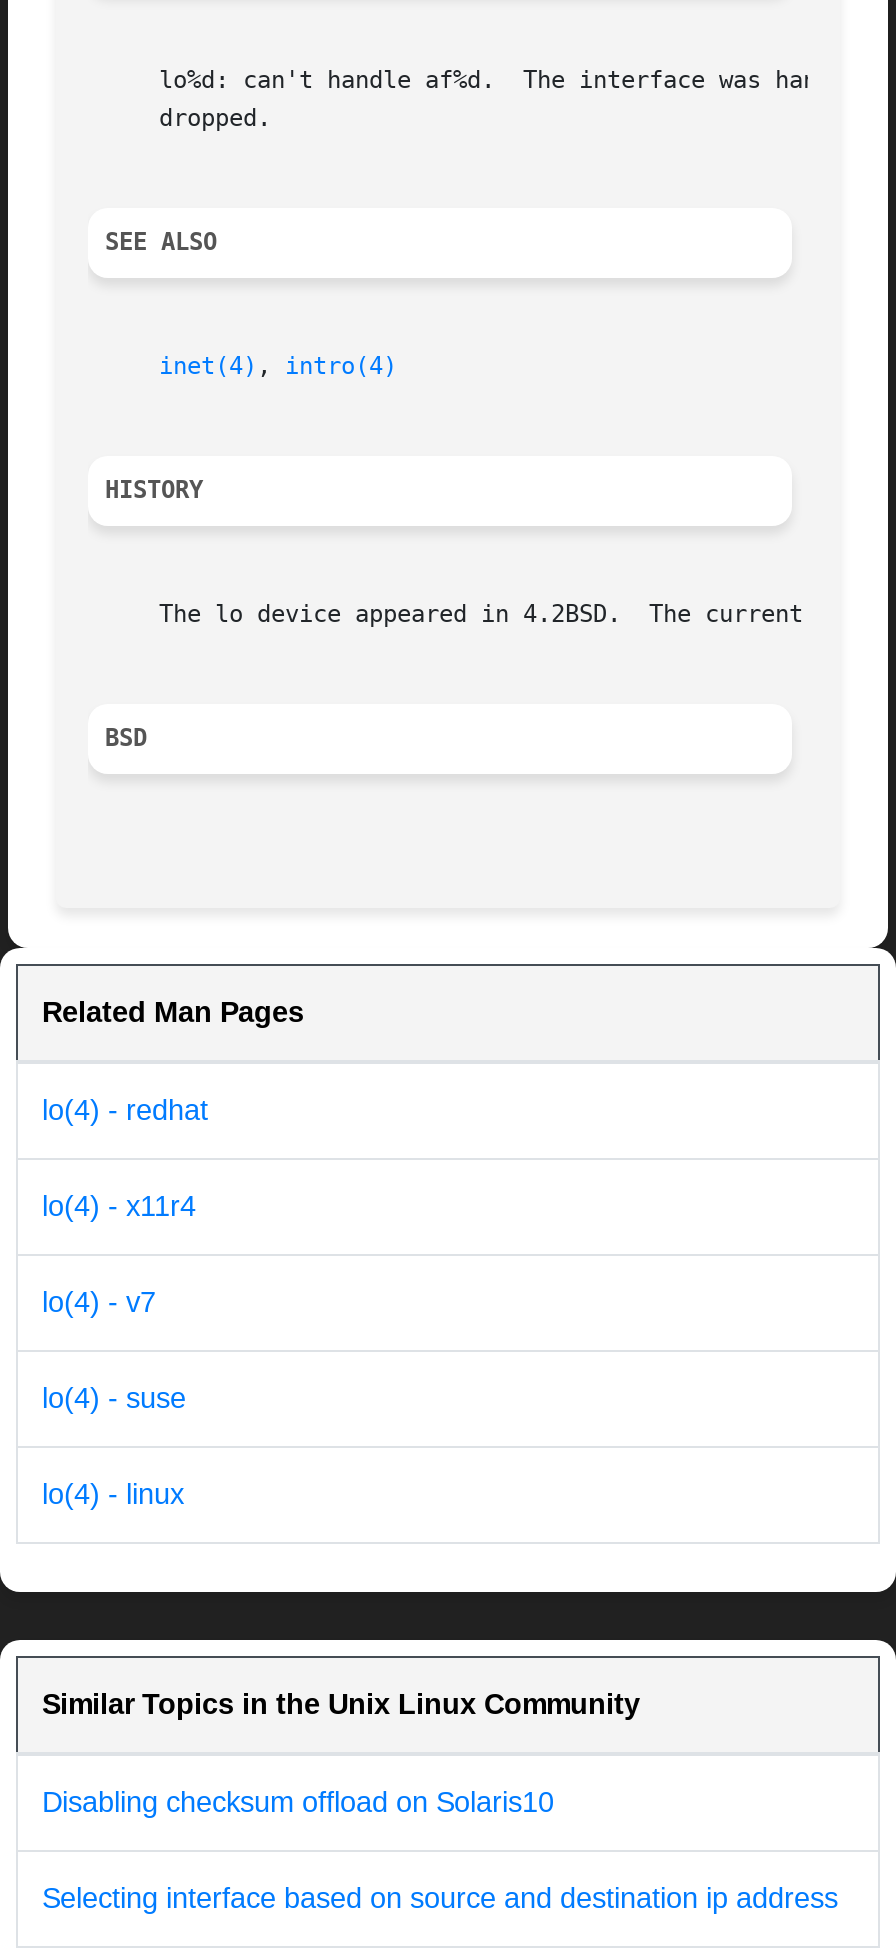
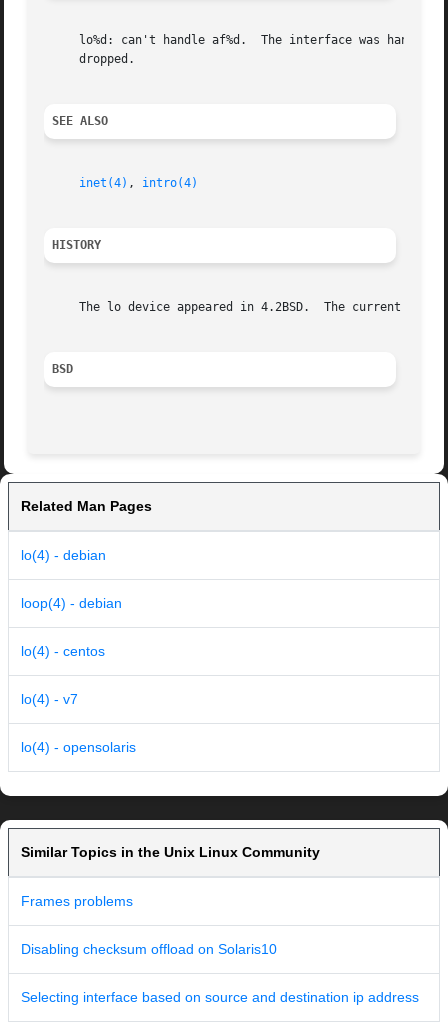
[42,1095,208,1223] lo(4) - redhat | lo(4) - x11r4 -> [21,547,122,659] lo(4) - debian | loop(4) - debian | lo(4) - centos
[42,1383,186,1511] lo(4) - suse | lo(4) - linux -> [21,739,136,755] lo(4) - opensolaris
none -> [21,893,133,909] Frames problems

